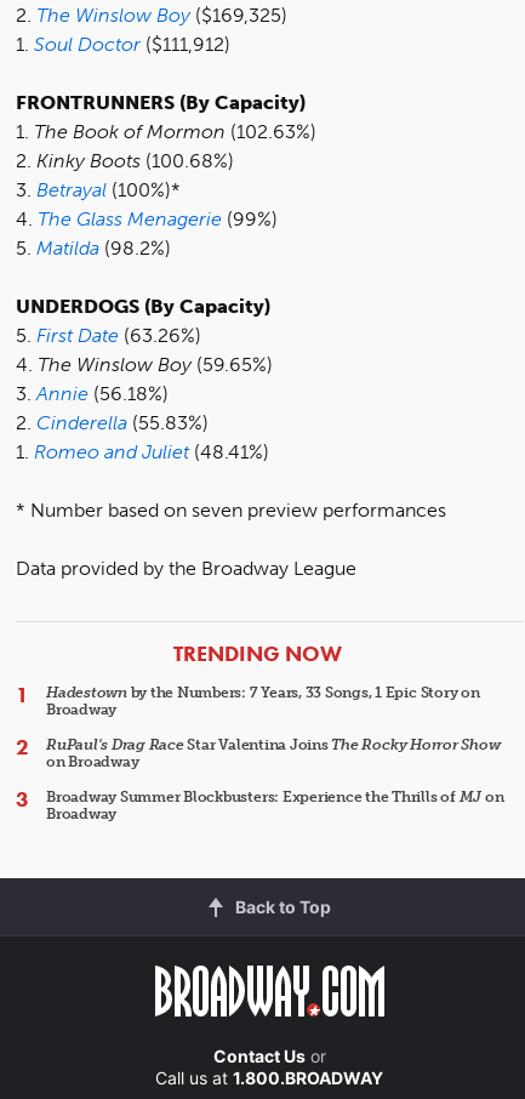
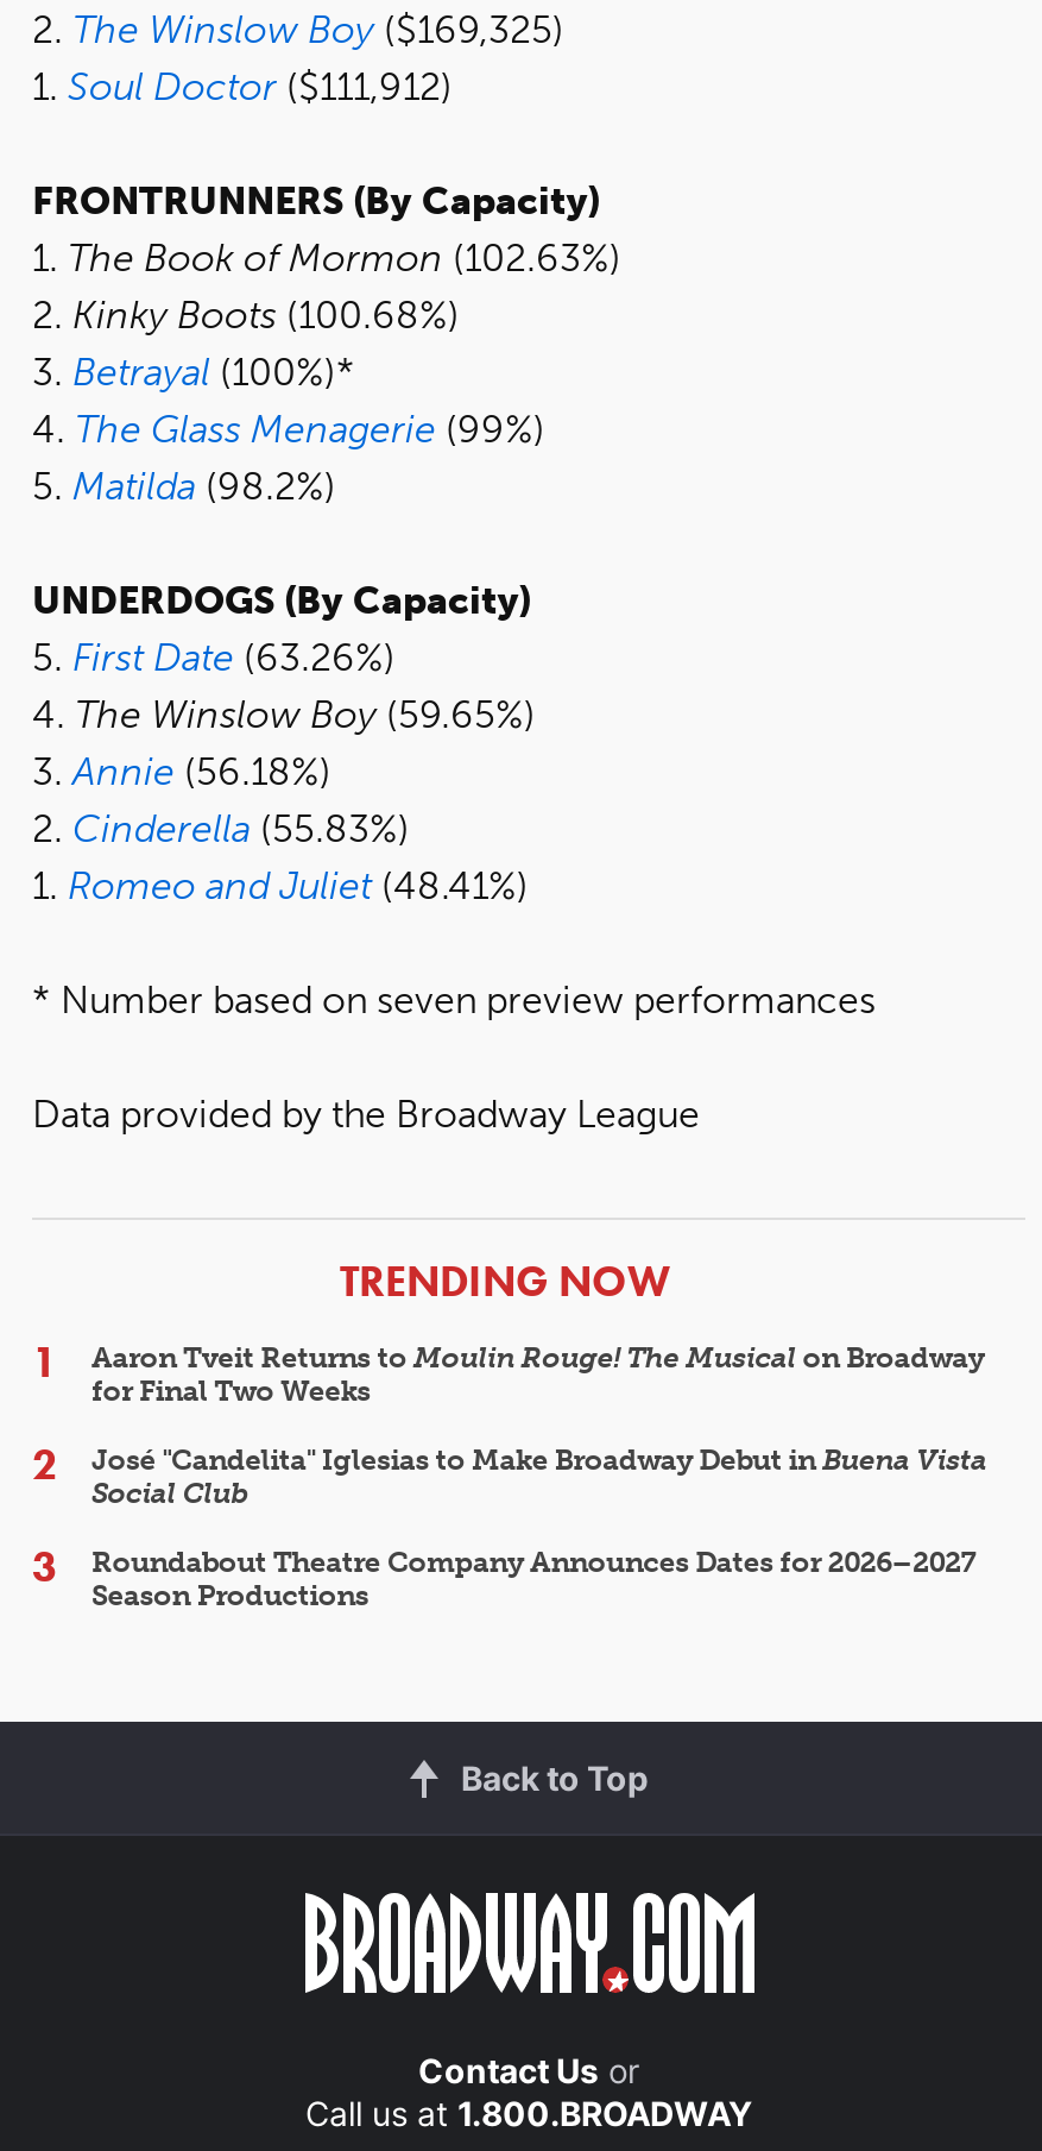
[46,684,480,718] Hadestown by the Numbers: 7 Years, 33 Songs, 1 Epic Story on | Broadway -> [91,1341,984,1408] Aaron Tveit Returns to Moulin Rouge! The Musical on Broadway | for Final Two Weeks
[46,736,500,770] RuPaul's Drag Race Star Valentina Joins The Rocky Horror Show | on Broadway -> [91,1444,987,1510] José "Candelita" Iglesias to Make Broadway Debut in Buena Vista | Social Club
[46,788,504,822] Broadway Summer Blockbusters: Experience the Thrills of MJ on | Broadway -> [91,1546,977,1612] Roundabout Theatre Company Announces Dates for 2026–2027 | Season Productions

